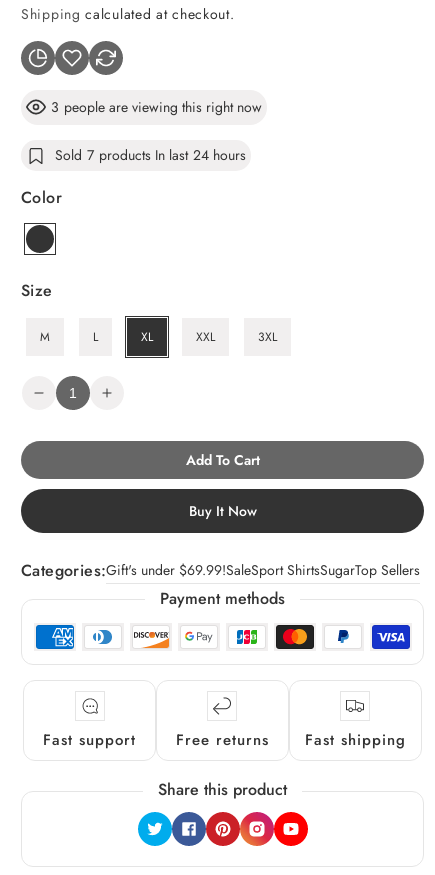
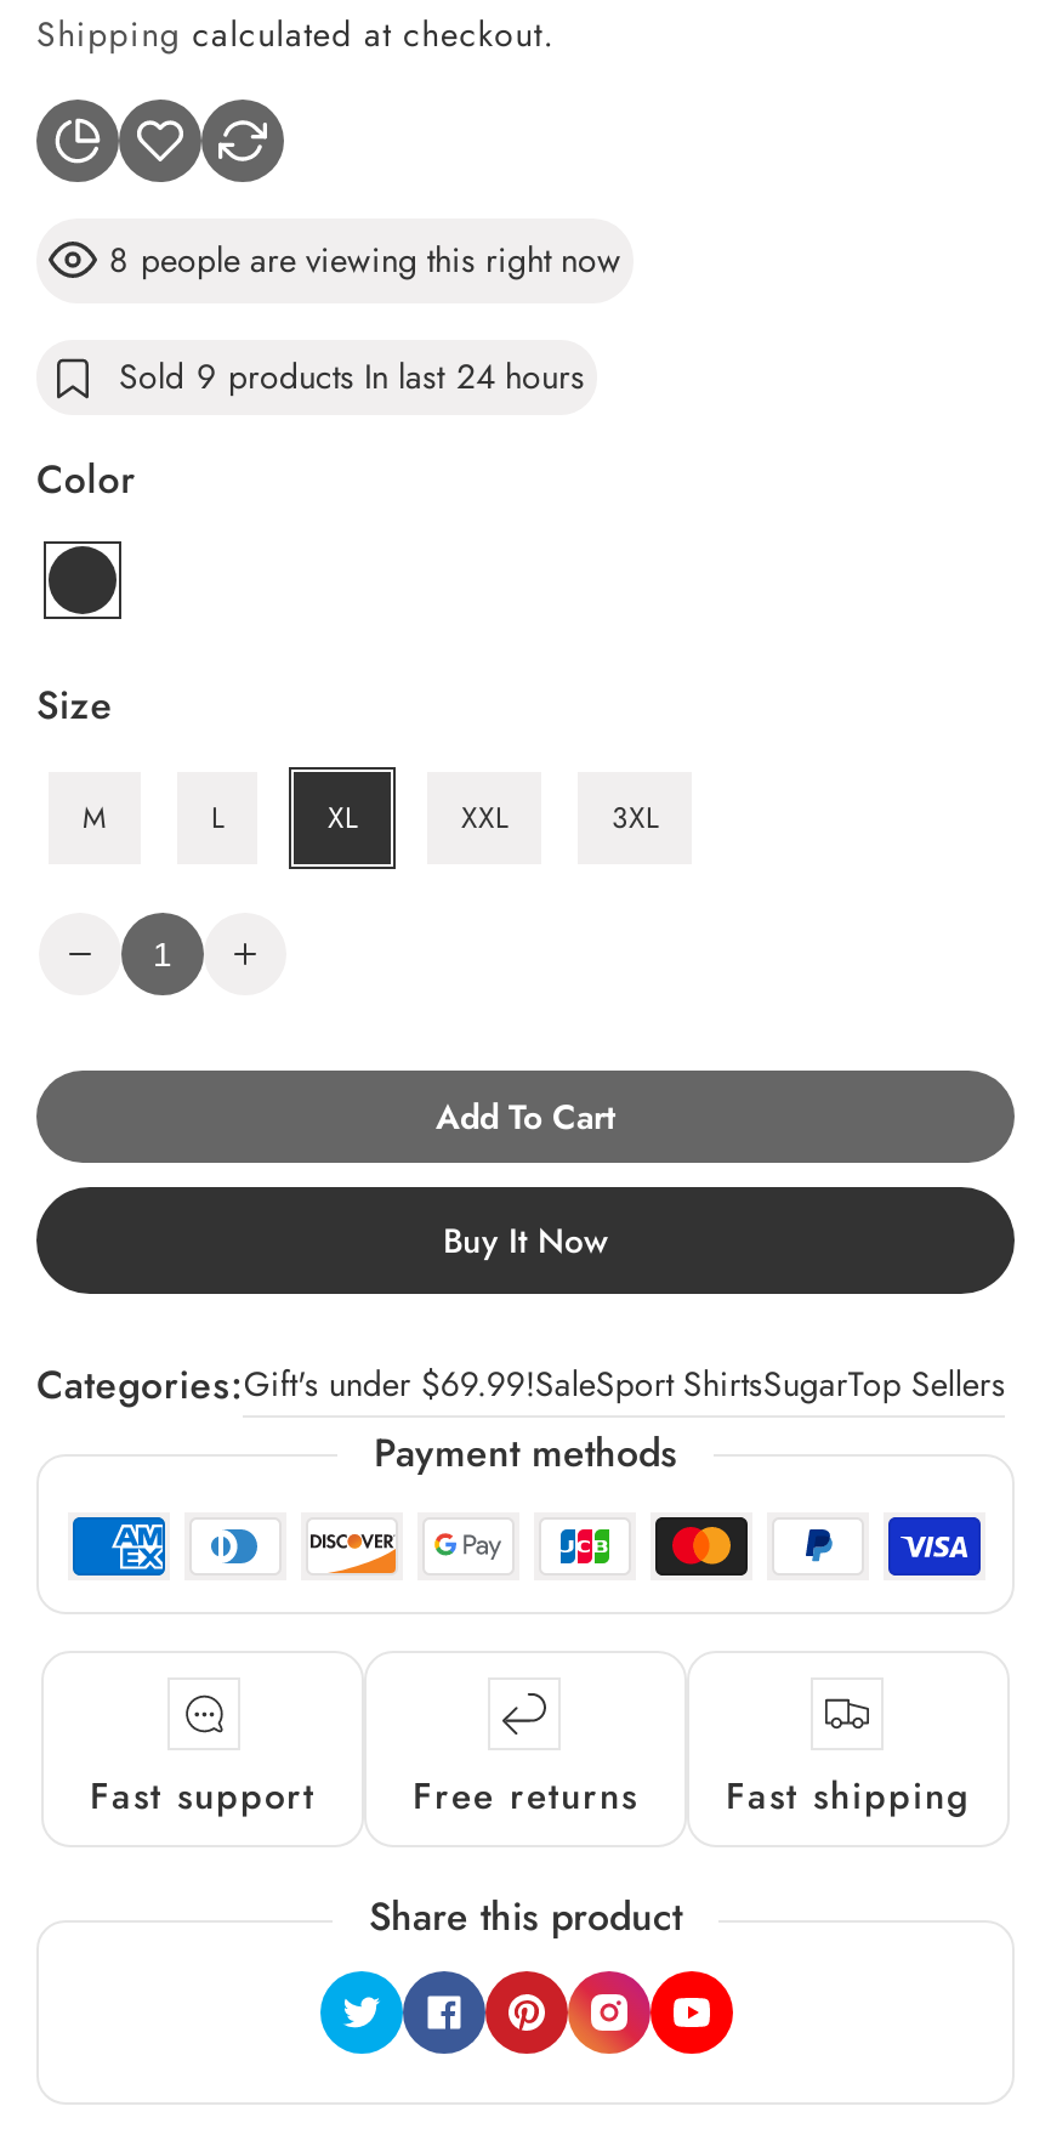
[51,97,262,117] 3 people are viewing this right now -> [109,235,621,284] 8 people are viewing this right now
[55,145,246,165] Sold 7 products In last 24 hours -> [119,351,585,401] Sold 9 products In last 24 hours

